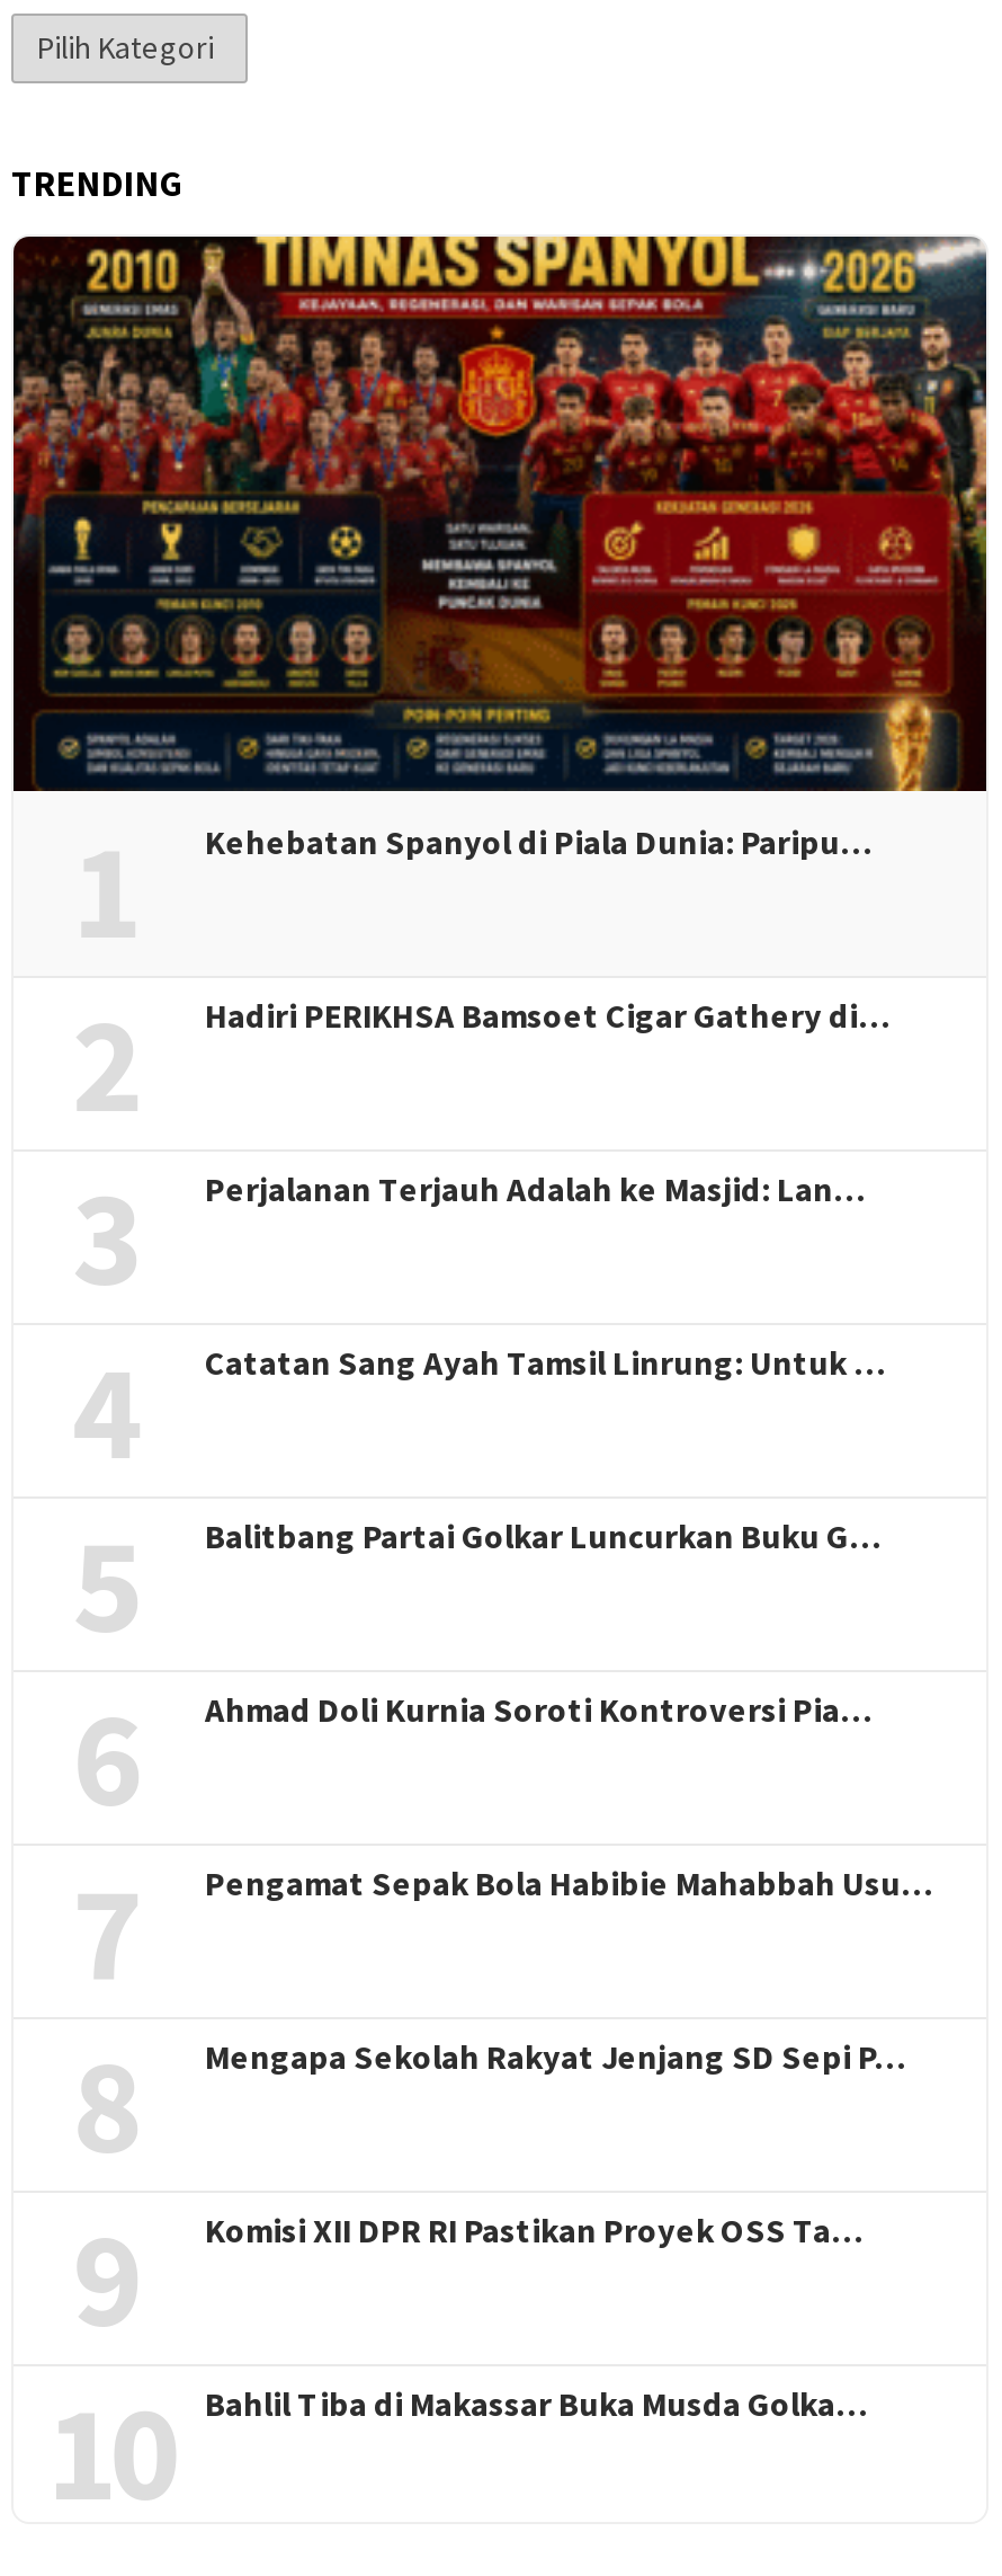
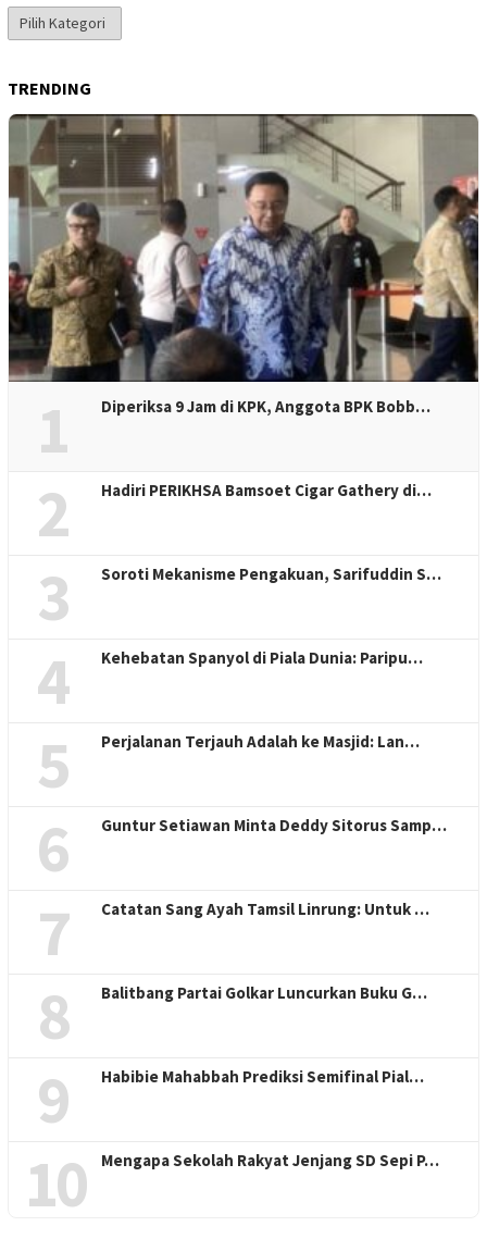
[11,234,988,793] [image] -> [8,113,479,383] [image]
moved [205,821,871,863] -> [101,647,423,668]: Kehebatan Spanyol di Piala Dunia: Paripu…
none -> [101,396,430,417] Diperiksa 9 Jam di KPK, Anggota BPK Bobb…
moved [205,1168,865,1210] -> [101,731,420,752]: Perjalanan Terjauh Adalah ke Masjid: Lan…
none -> [101,564,441,584] Soroti Mekanisme Pengakuan, Sarifuddin S…
moved [205,1341,885,1384] -> [101,899,429,919]: Catatan Sang Ayah Tamsil Linrung: Untuk …
moved [205,1515,880,1558] -> [101,982,427,1003]: Balitbang Partai Golkar Luncurkan Buku G…
[205,1688,871,1731] Ahmad Doli Kurnia Soroti Kontroversi Pia… -> [101,815,447,836] Guntur Setiawan Minta Deddy Sitorus Samp…
[205,1862,932,1905] Pengamat Sepak Bola Habibie Mahabbah Usu… -> none
moved [205,2035,905,2078] -> [101,1150,439,1171]: Mengapa Sekolah Rakyat Jenjang SD Sepi P…
[205,2209,862,2252] Komisi XII DPR RI Pastikan Proyek OSS Ta… -> [101,1066,424,1087] Habibie Mahabbah Prediksi Semifinal Pial…
[205,2382,867,2425] Bahlil Tiba di Makassar Buka Musda Golka… -> none

